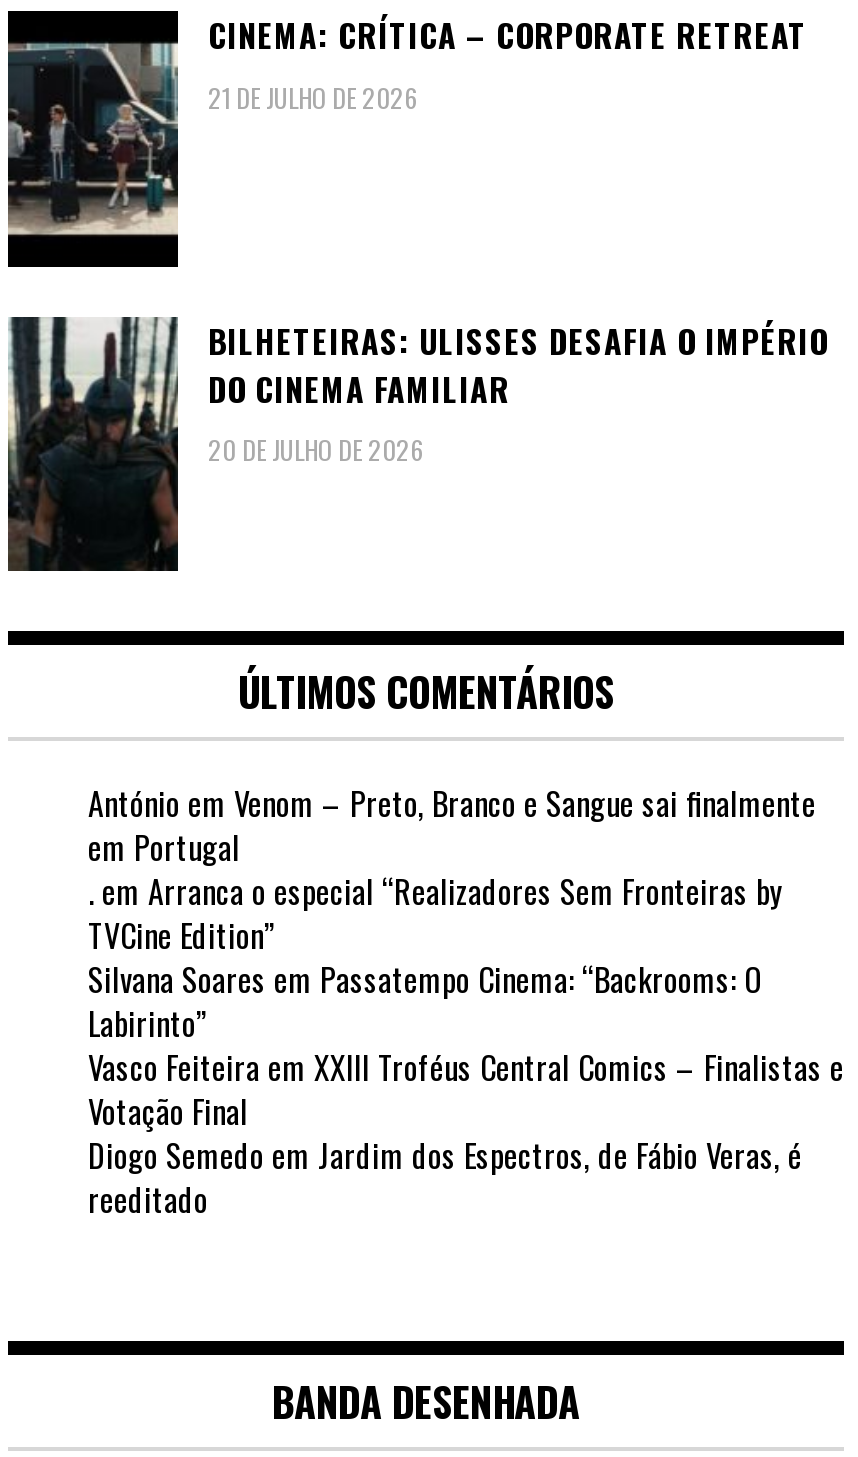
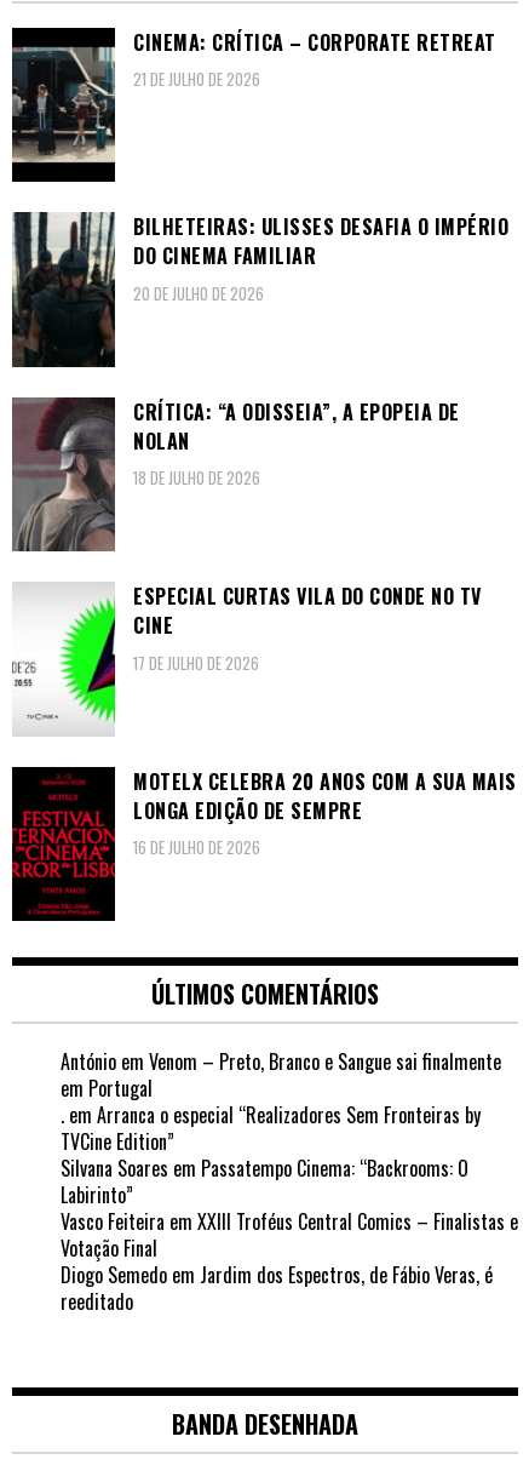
none -> [11,396,459,553] [image] | CRÍTICA: “A ODISSEIA”, A EPOPEIA DE | NOLAN | 18 DE JULHO DE 2026
none -> [11,766,516,922] [image] | MOTELX CELEBRA 20 ANOS COM A SUA MAIS | LONGA EDIÇÃO DE SEMPRE | 16 DE JULHO DE 2026
none -> [13,582,481,736] [image] | ESPECIAL CURTAS VILA DO CONDE NO TV | CINE | 17 DE JULHO DE 2026

